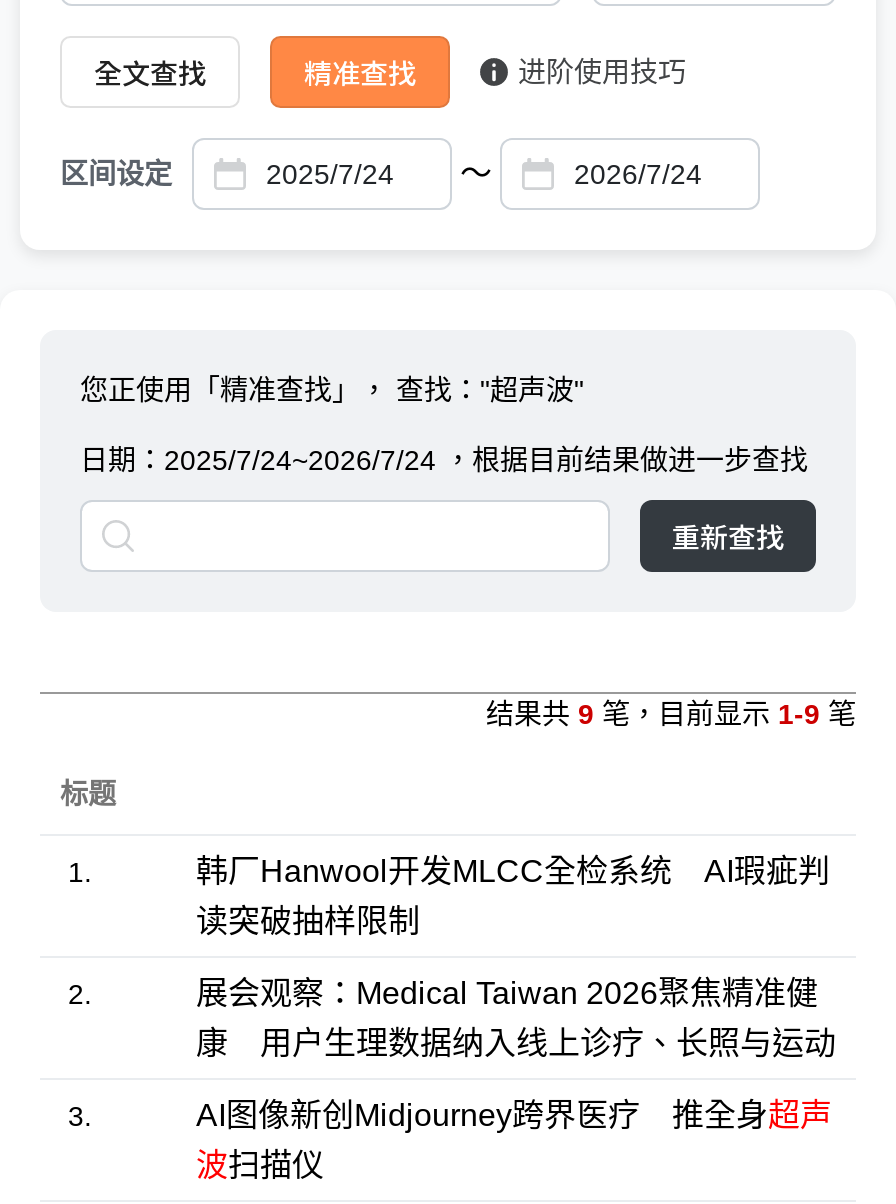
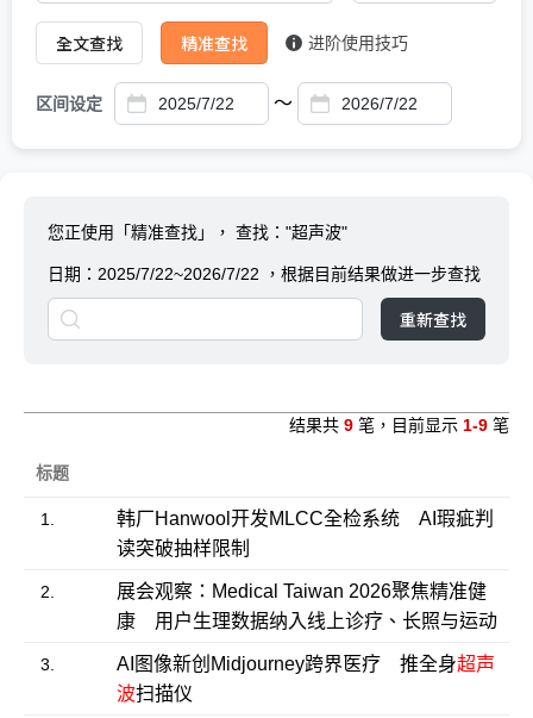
[80,444,816,476] 日期：2025/7/24~2026/7/24，根据目前结果做进一步查找 -> [48,264,485,283] 日期：2025/7/22~2026/7/22，根据目前结果做进一步查找

